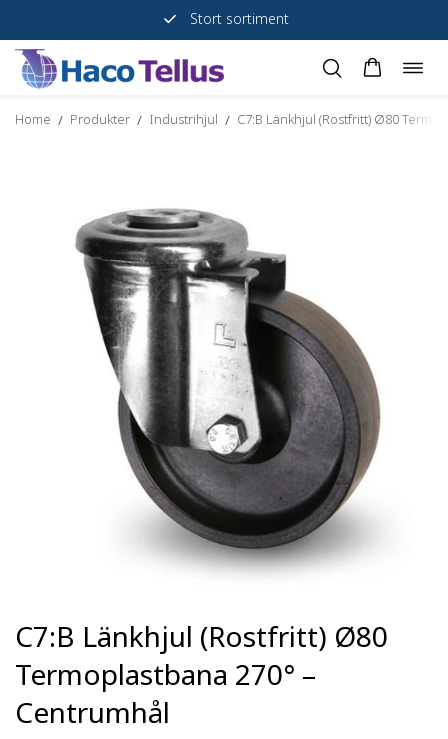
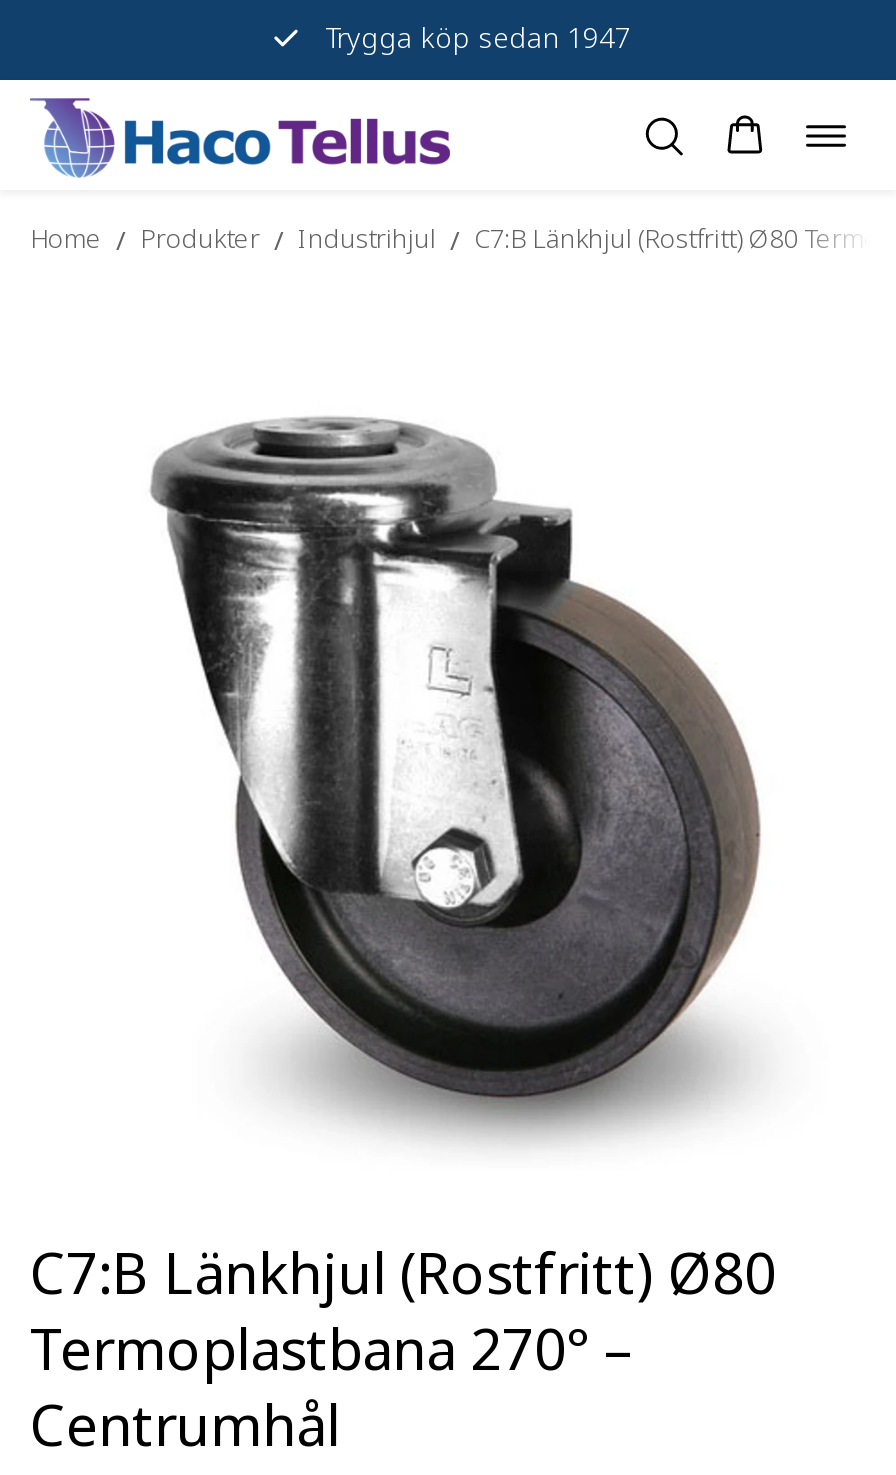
[189,9,288,28] Stort sortiment -> [325,18,631,56] Trygga köp sedan 1947

